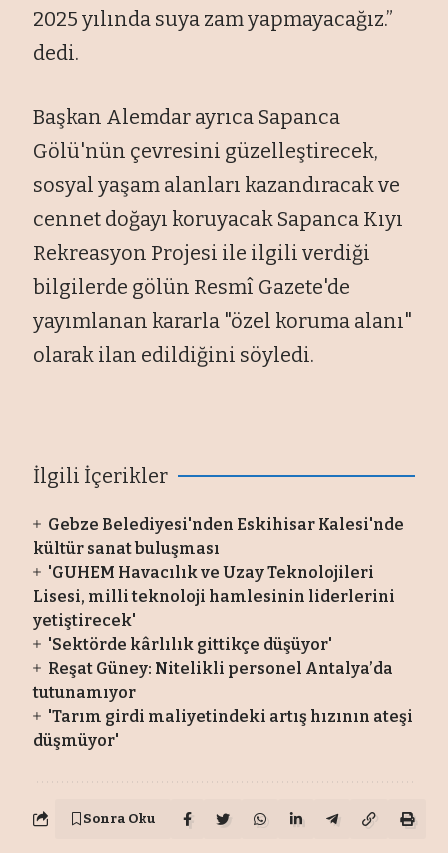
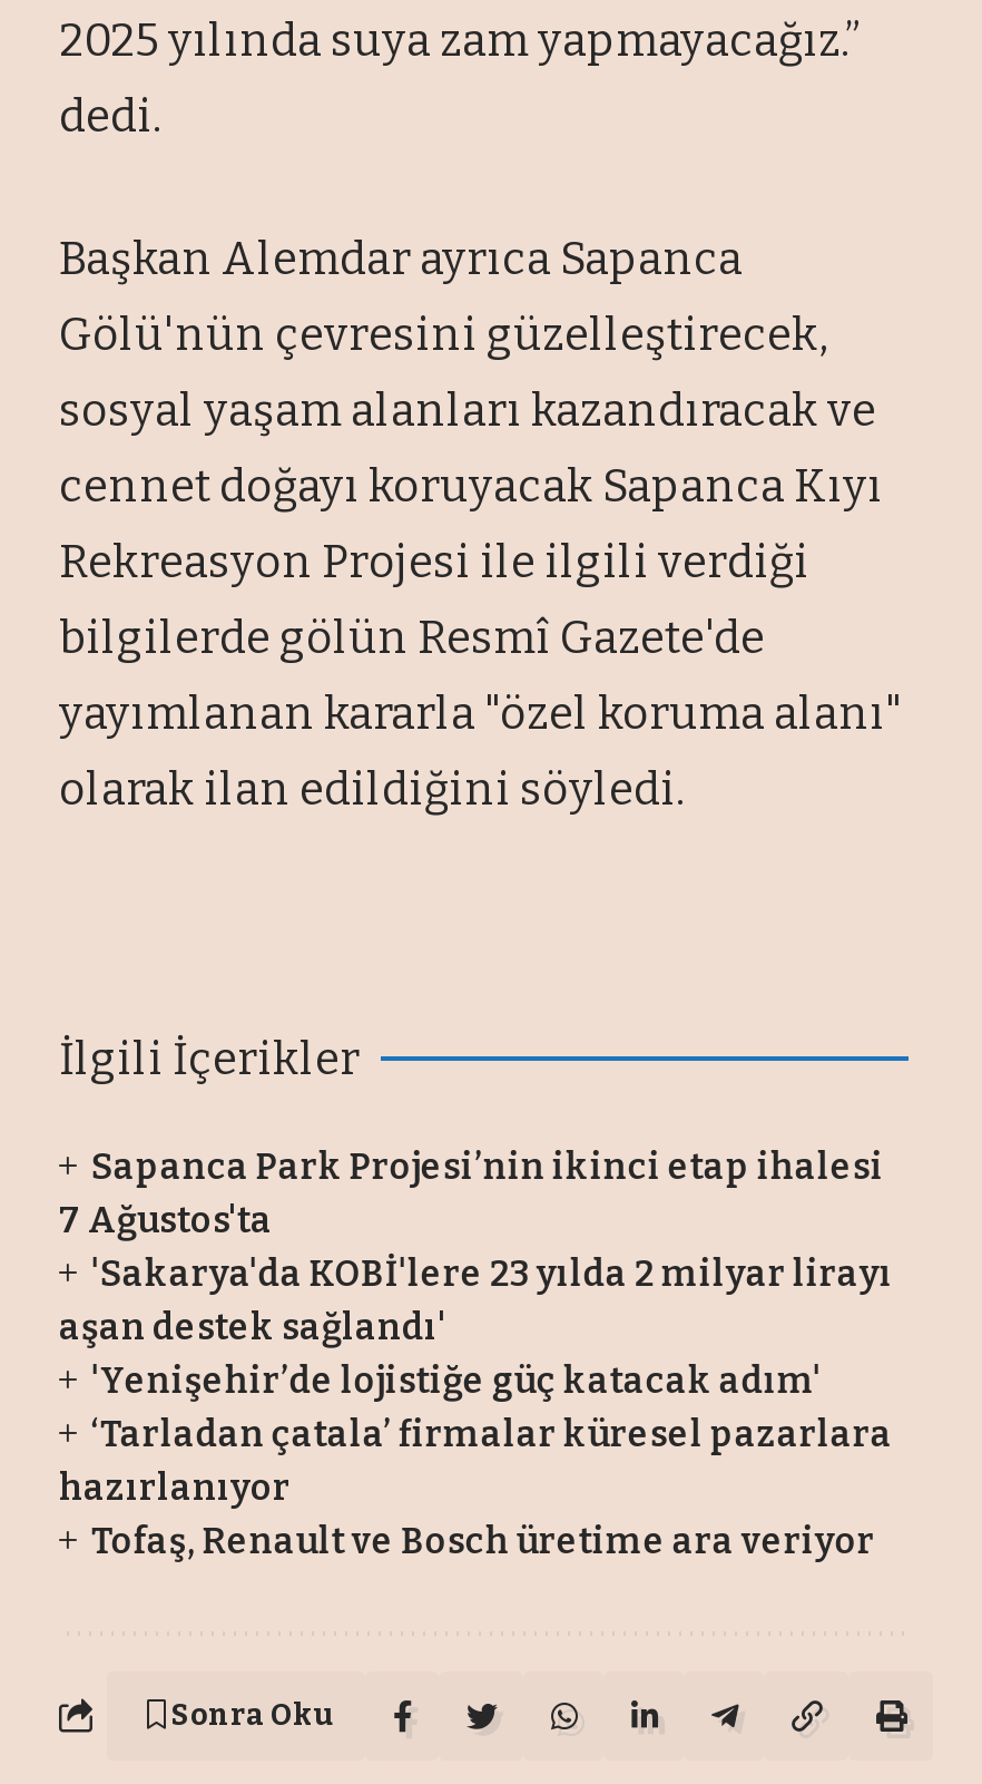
[33,514,413,749] Gebze Belediyesi'nden Eskihisar Kalesi'nde | kültür sanat buluşması | 'GUHEM Havacılık ve Uzay Teknolojileri | Lisesi, milli teknoloji hamlesinin liderlerini | yetiştirecek' | 'Sektörde kârlılık gittikçe düşüyor' | Reşat Güney: Nitelikli personel Antalya’da | tutunamıyor | 'Tarım girdi maliyetindeki artış hızının ateşi | düşmüyor' -> [59,1144,892,1561] Sapanca Park Projesi’nin ikinci etap ihalesi | 7 Ağustos'ta | 'Sakarya'da KOBİ'lere 23 yılda 2 milyar lirayı | aşan destek sağlandı' | 'Yenişehir’de lojistiğe güç katacak adım' | ‘Tarladan çatala’ firmalar küresel pazarlara | hazırlanıyor | Tofaş, Renault ve Bosch üretime ara veriyor

